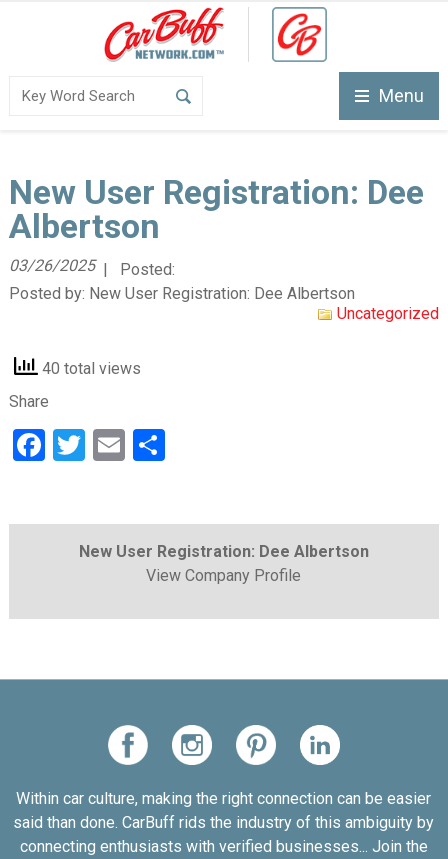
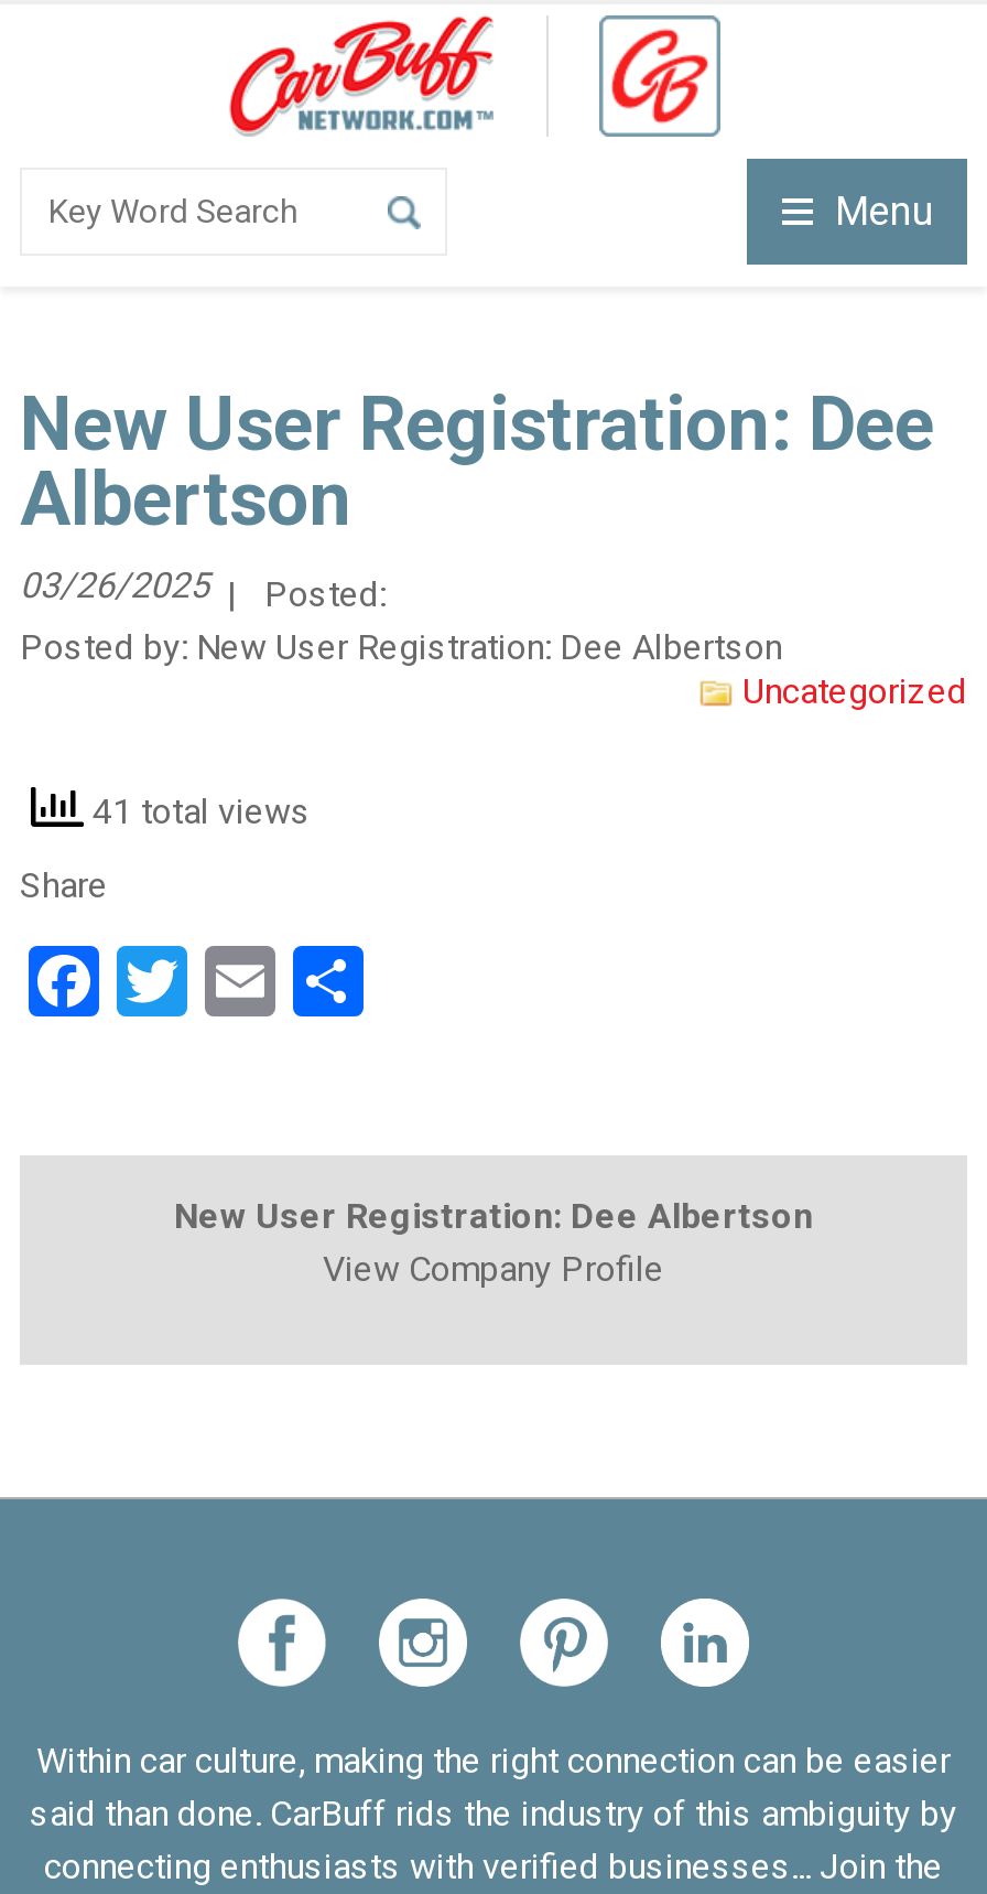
[38,359,141,378] 40 total views -> [84,791,311,833] 41 total views

